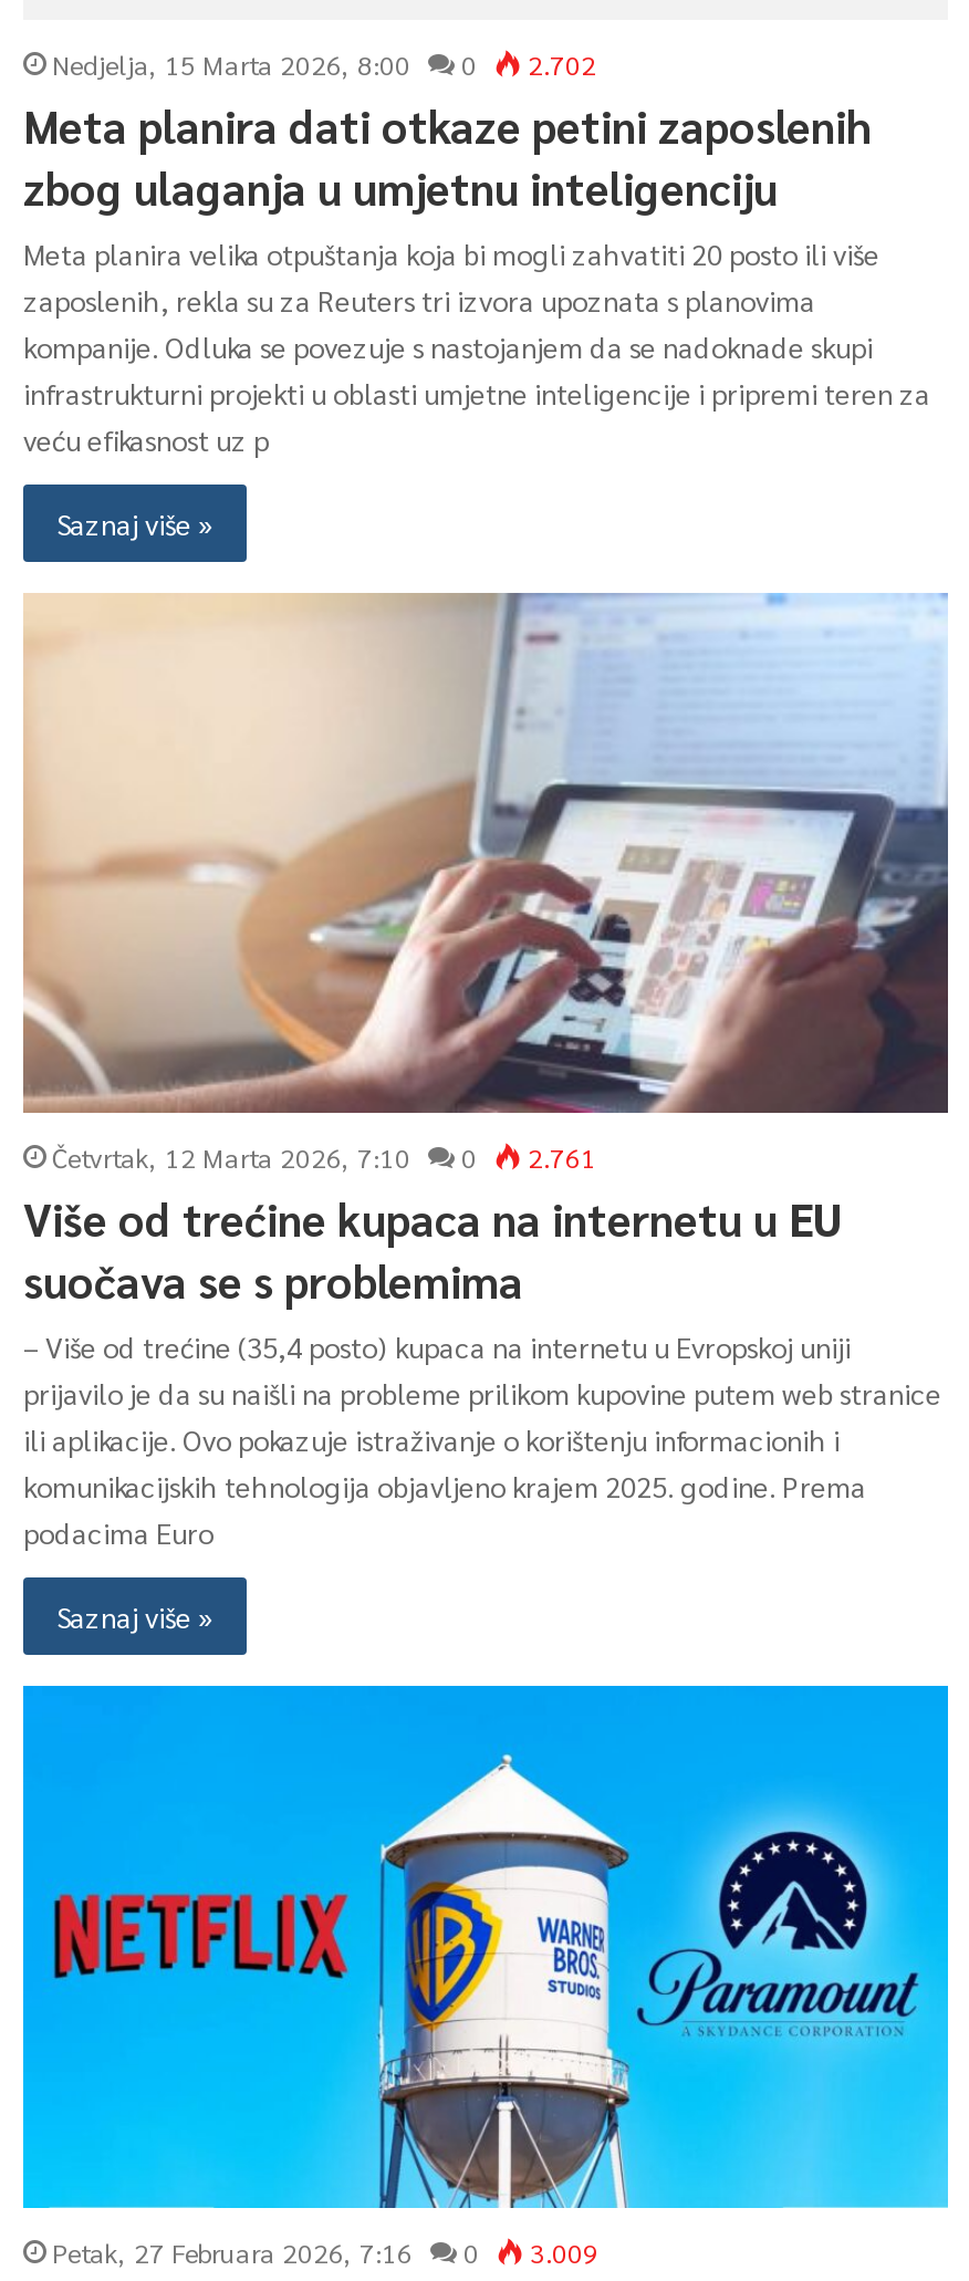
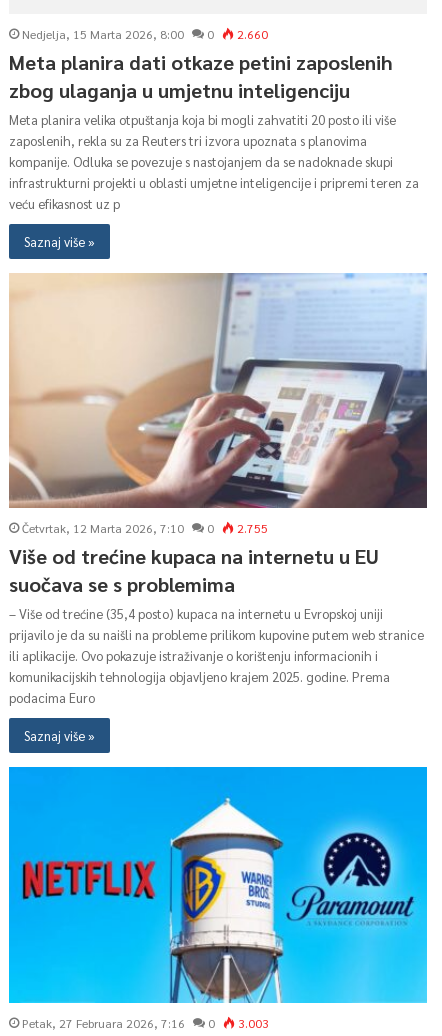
[52,45,596,81] Nedjelja, 15 Marta 2026, 8:00 0 2.702 -> [22,25,268,41] Nedjelja, 15 Marta 2026, 8:00 0 2.660
[52,1140,596,1175] Četvrtak, 12 Marta 2026, 7:10 0 2.761 -> [22,520,268,536] Četvrtak, 12 Marta 2026, 7:10 0 2.755
[52,2235,598,2270] Petak, 27 Februara 2026, 7:16 0 3.009 -> [22,1015,269,1031] Petak, 27 Februara 2026, 7:16 0 3.003

